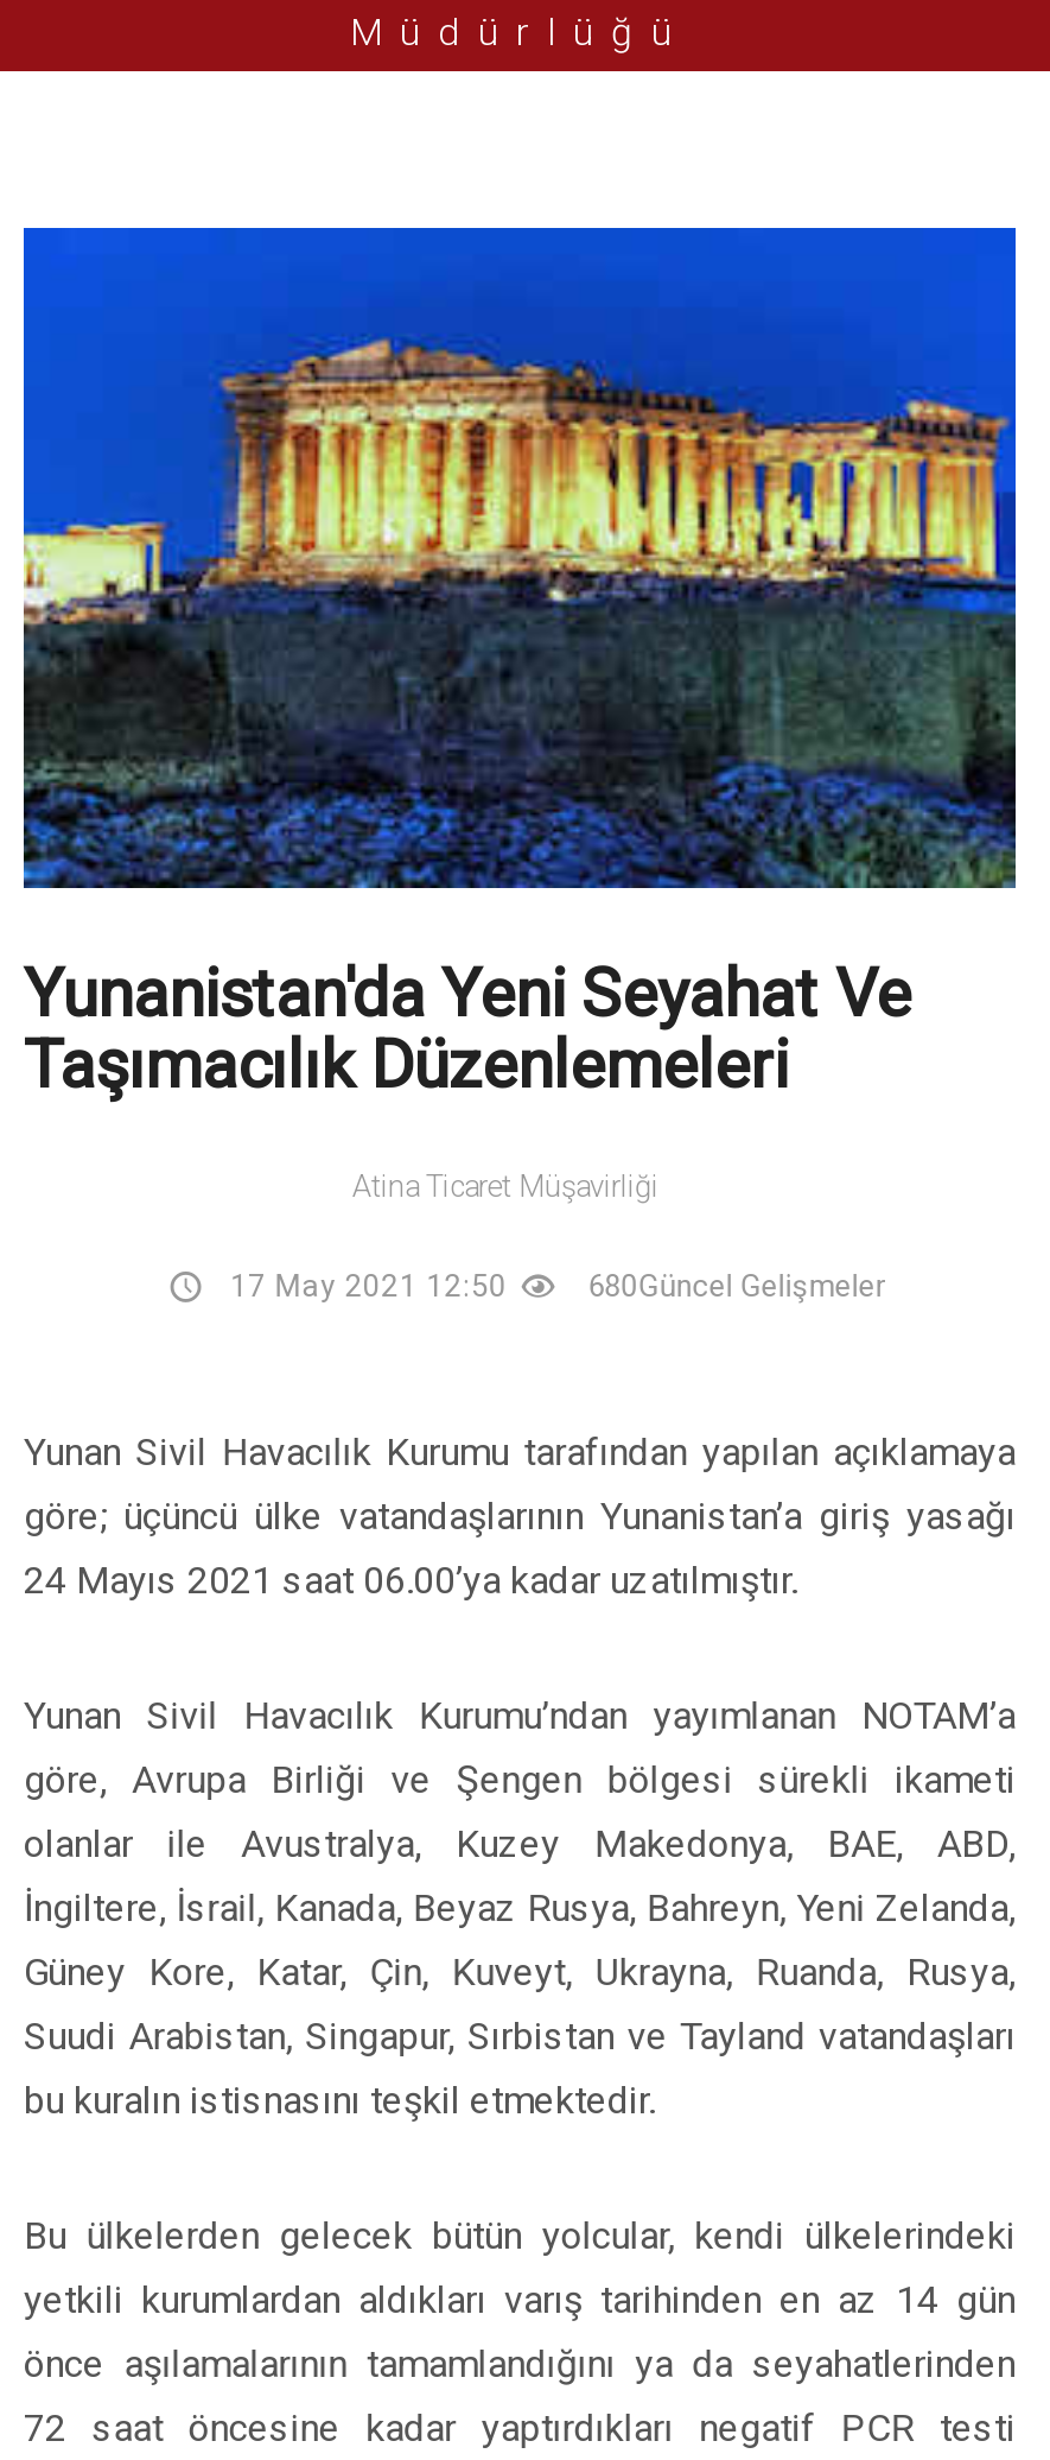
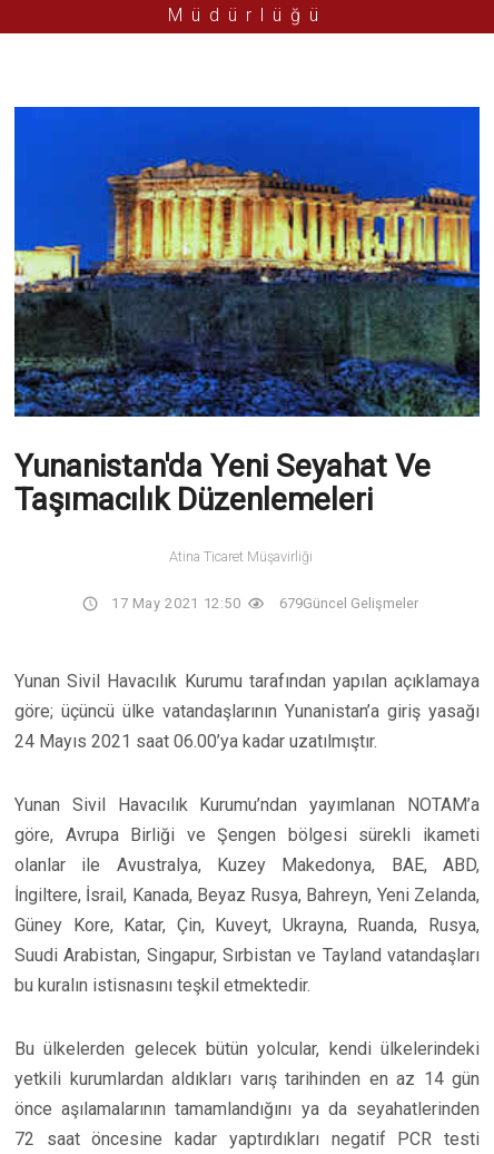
[581,1268,885,1304] 680Güncel Gelişmeler -> [276,595,418,612] 679Güncel Gelişmeler

